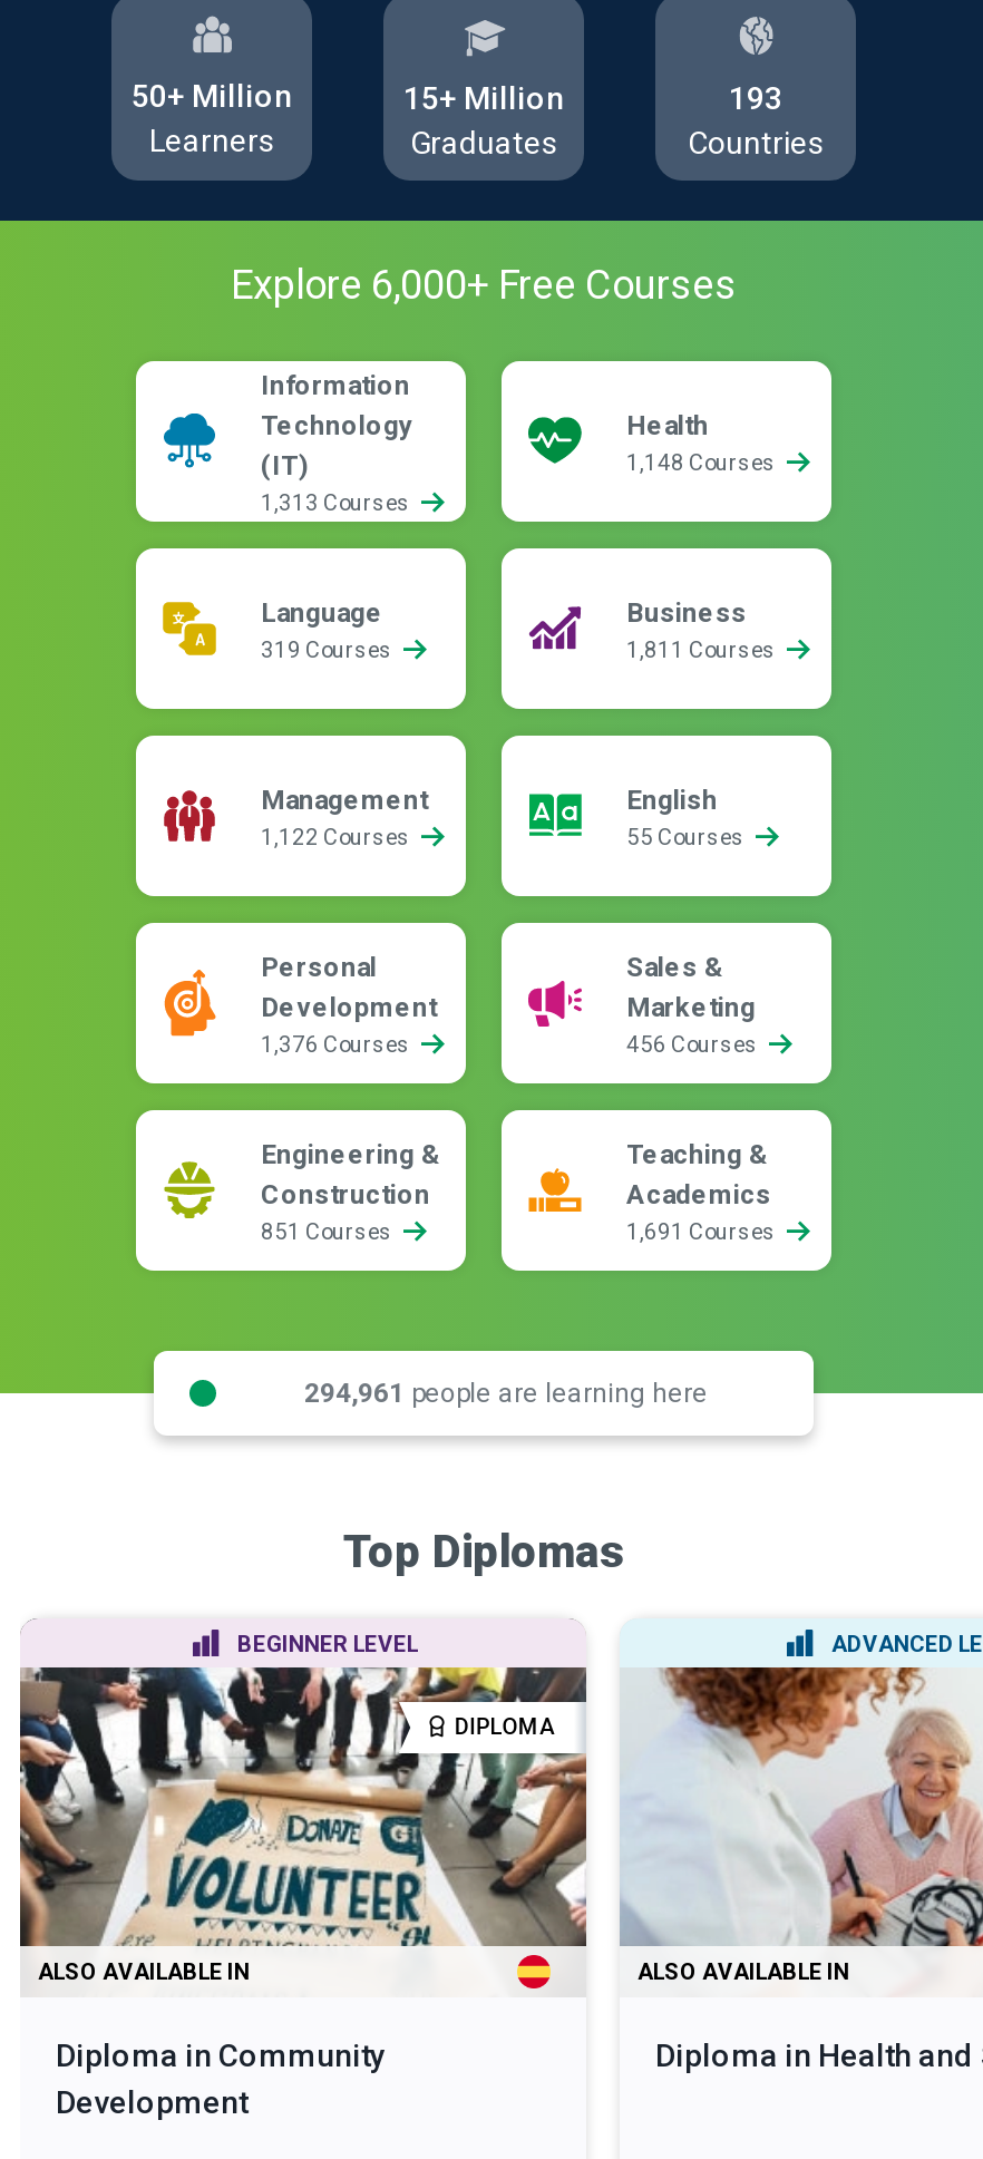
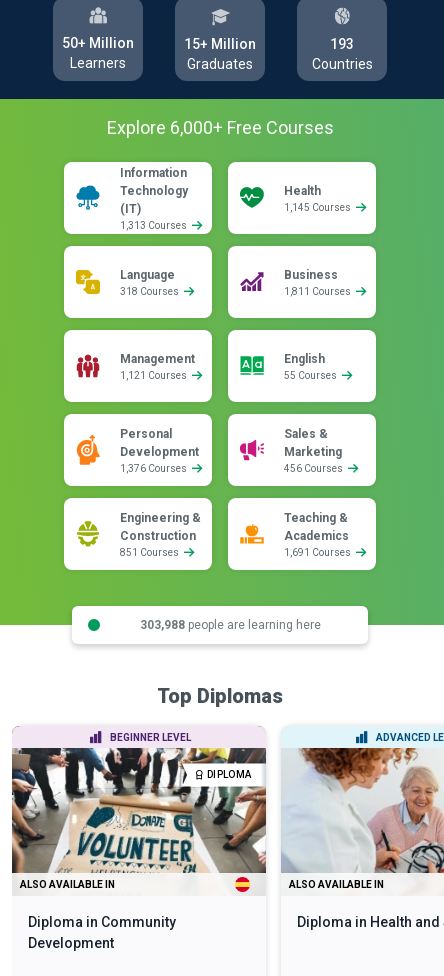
[626,450,780,475] 1,148 Courses -> [284,202,353,213] 1,145 Courses
[261,638,397,662] 319 Courses -> [120,286,181,297] 318 Courses
[261,825,415,849] 1,122 Courses -> [120,370,189,381] 1,121 Courses
[304,1377,708,1408] 294,961 people are learning here -> [139,617,320,631] 303,988 people are learning here

